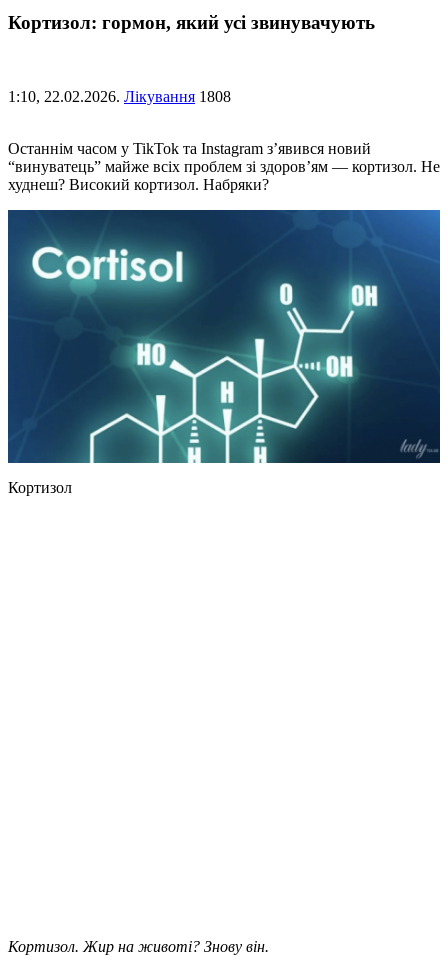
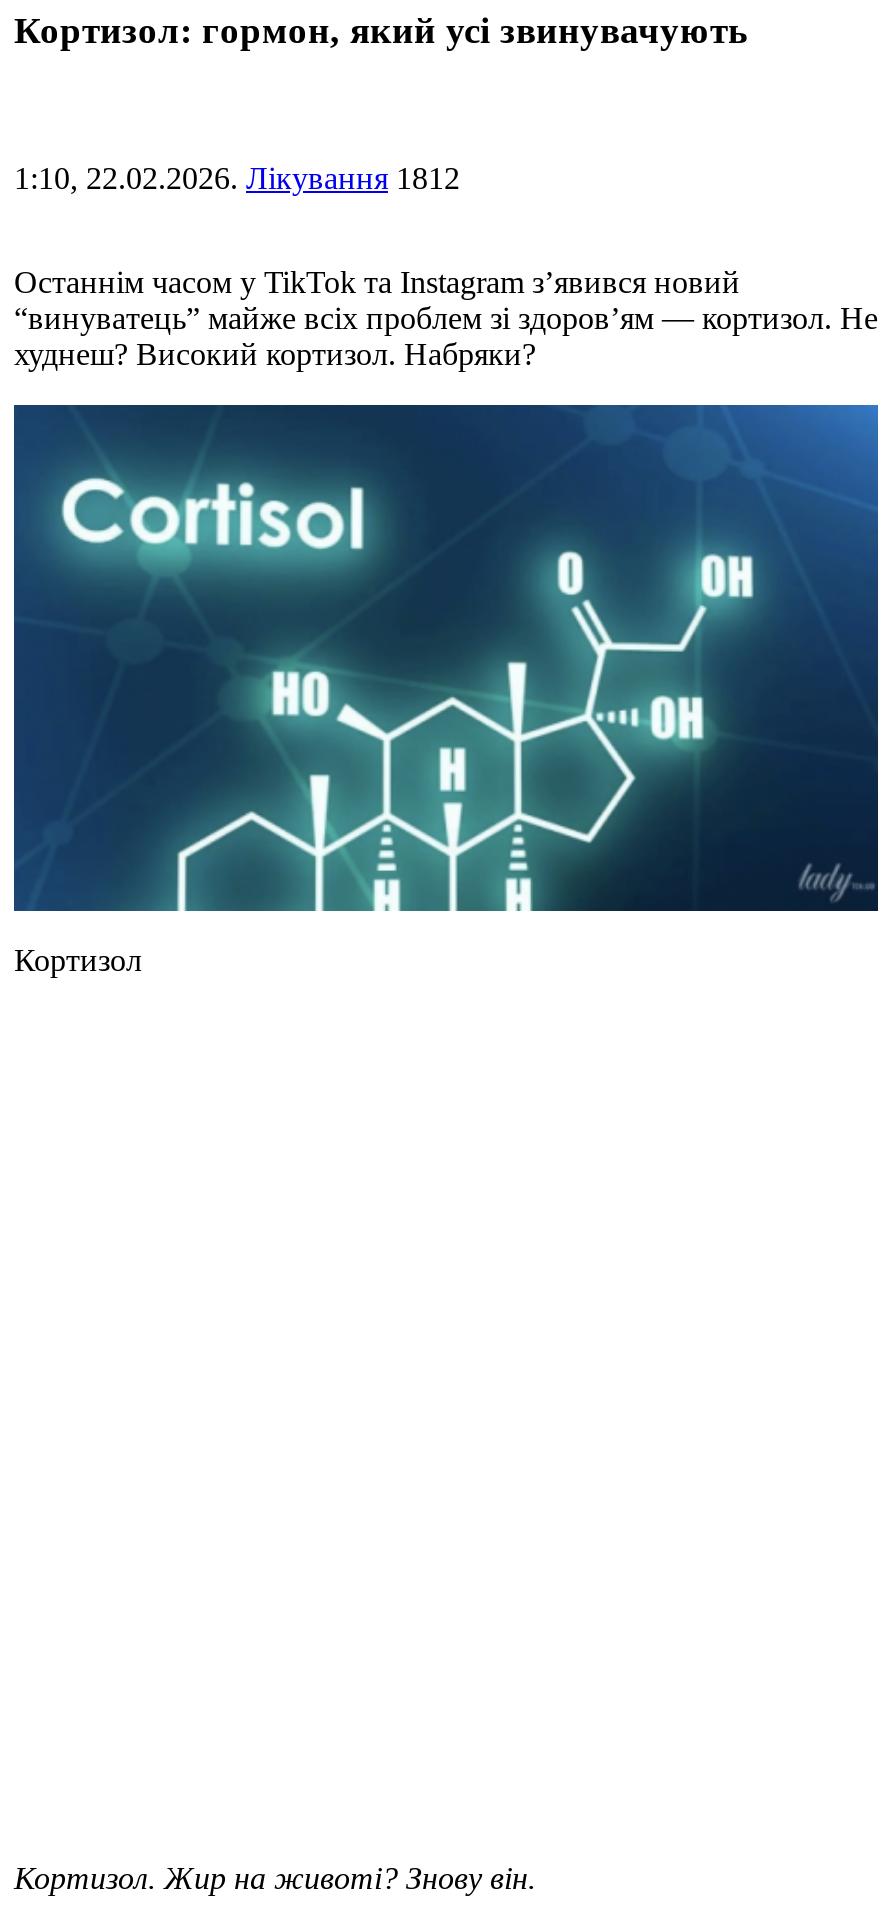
[8,88,231,105] 1:10, 22.02.2026. Лікування 1808 -> [14,162,460,196] 1:10, 22.02.2026. Лікування 1812

